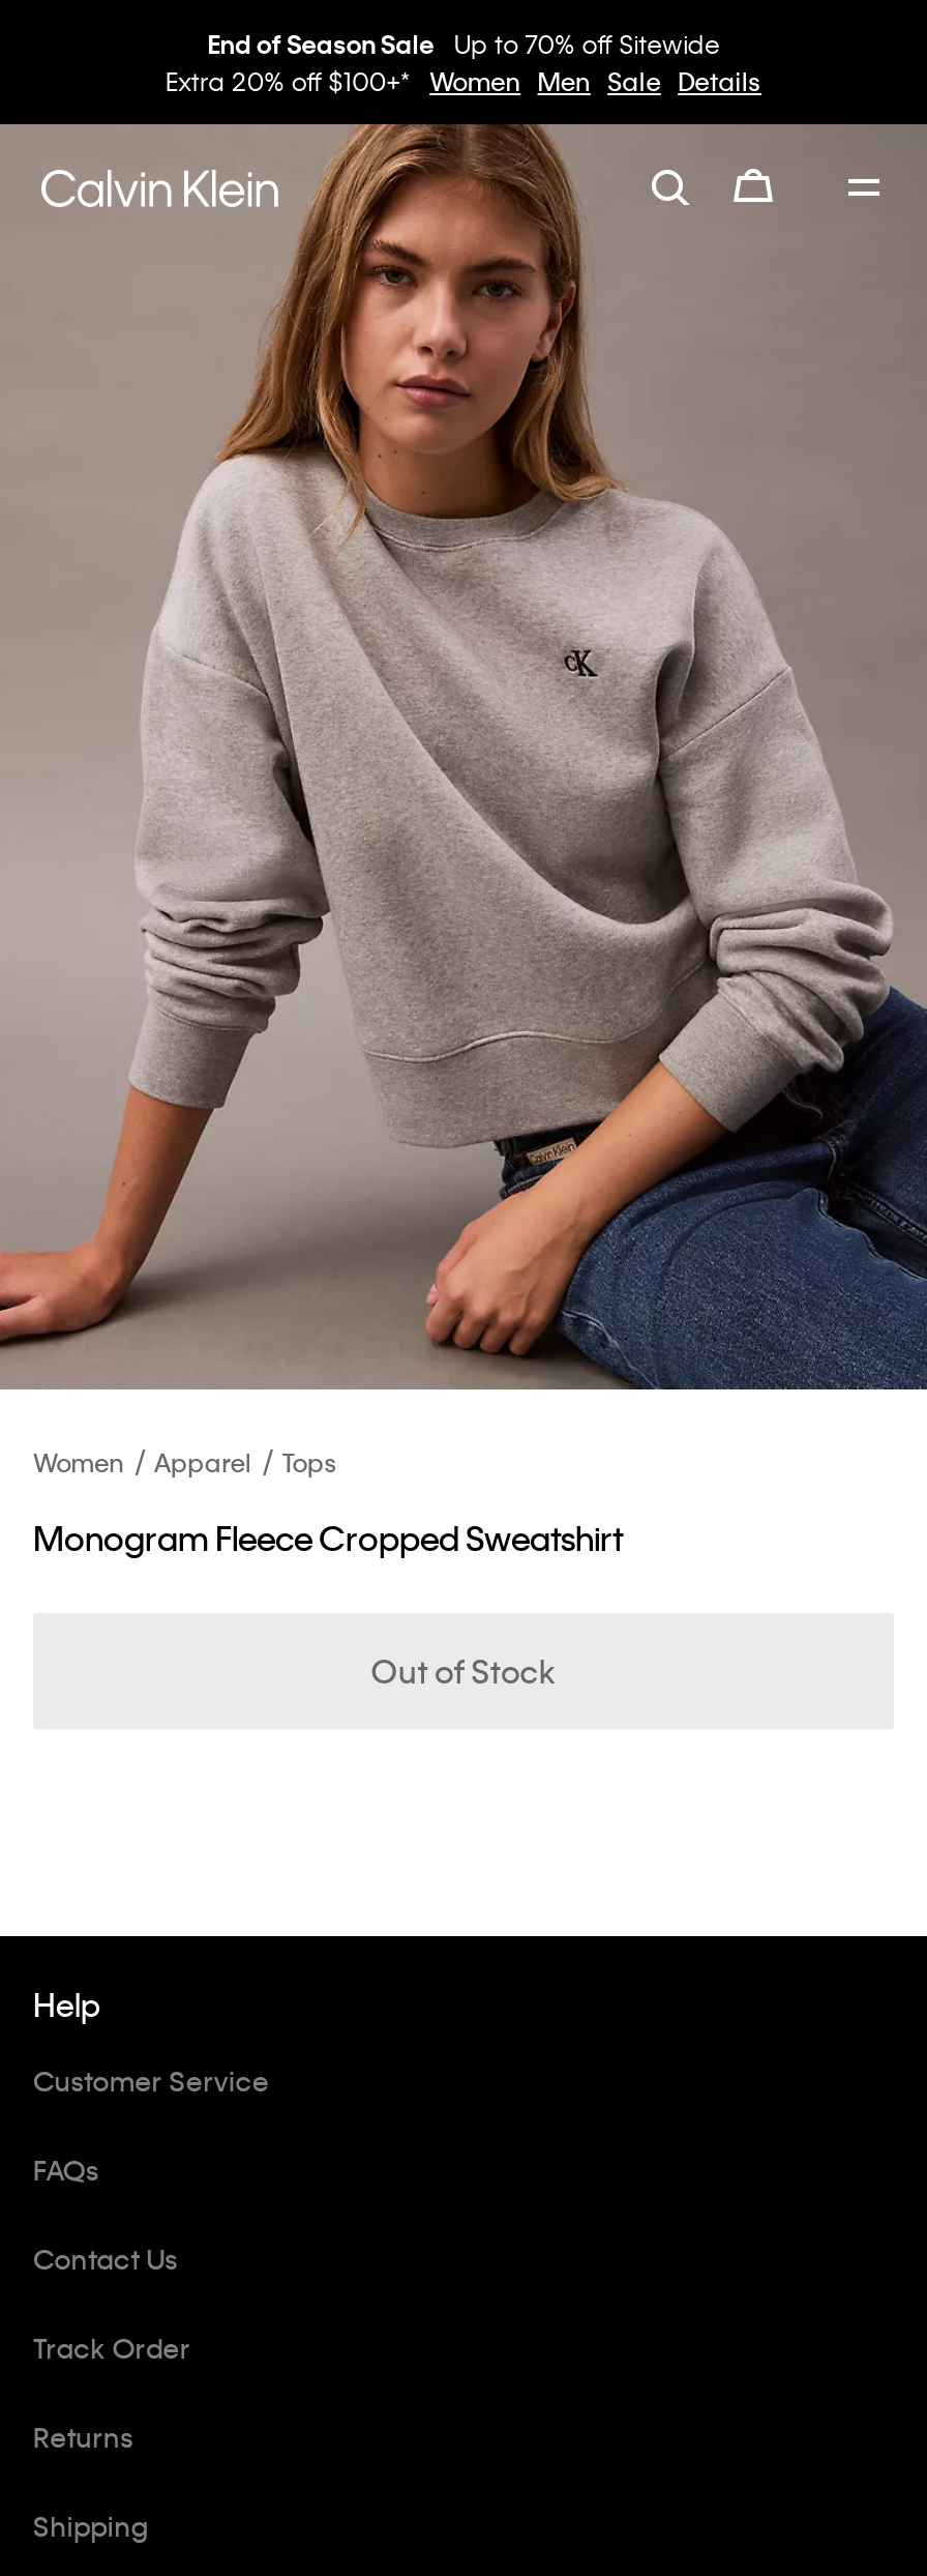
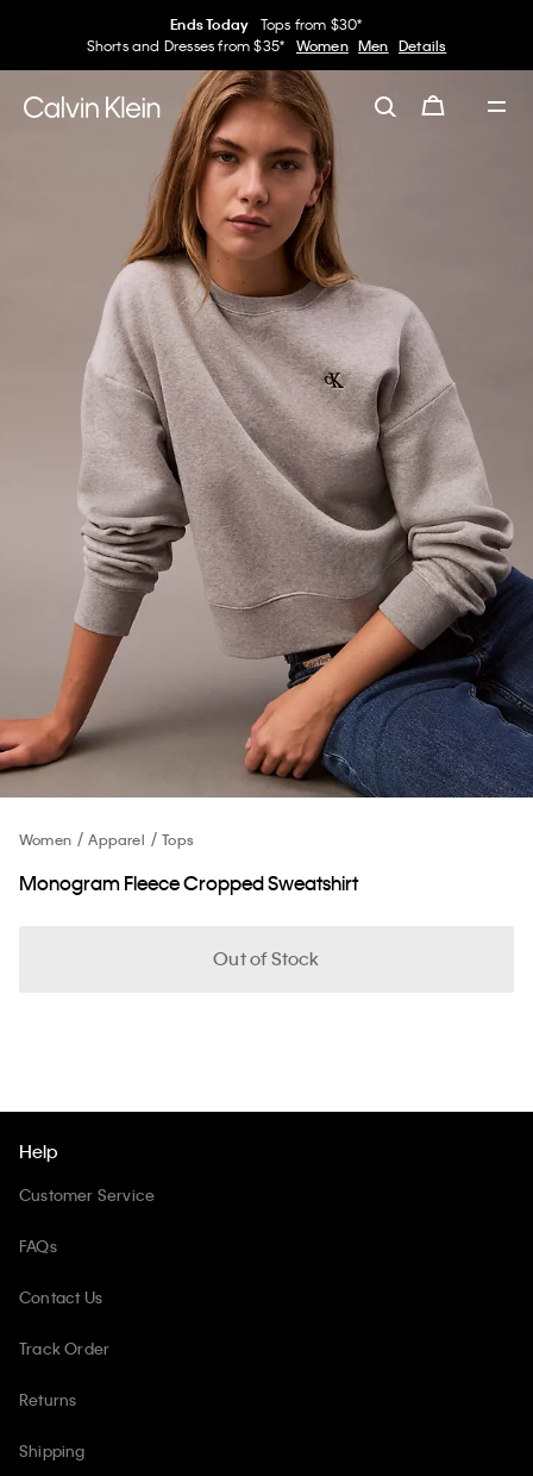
[155,27,751,97] End of Season SaleUp to 70% off Sitewide | Extra 20% off $100+* Women Men Sale Details -> [86,14,447,55] Ends TodayTops from $30* | Shorts and Dresses from $35* Women Men Details

